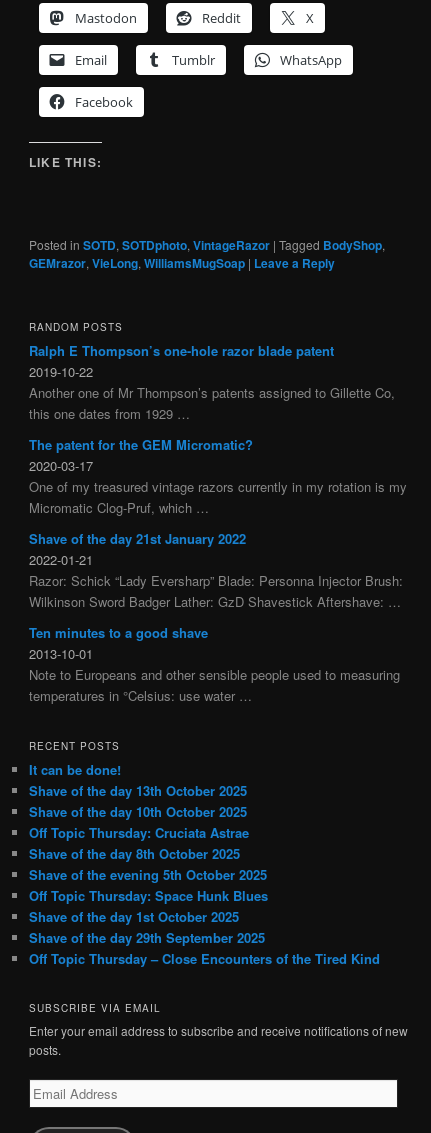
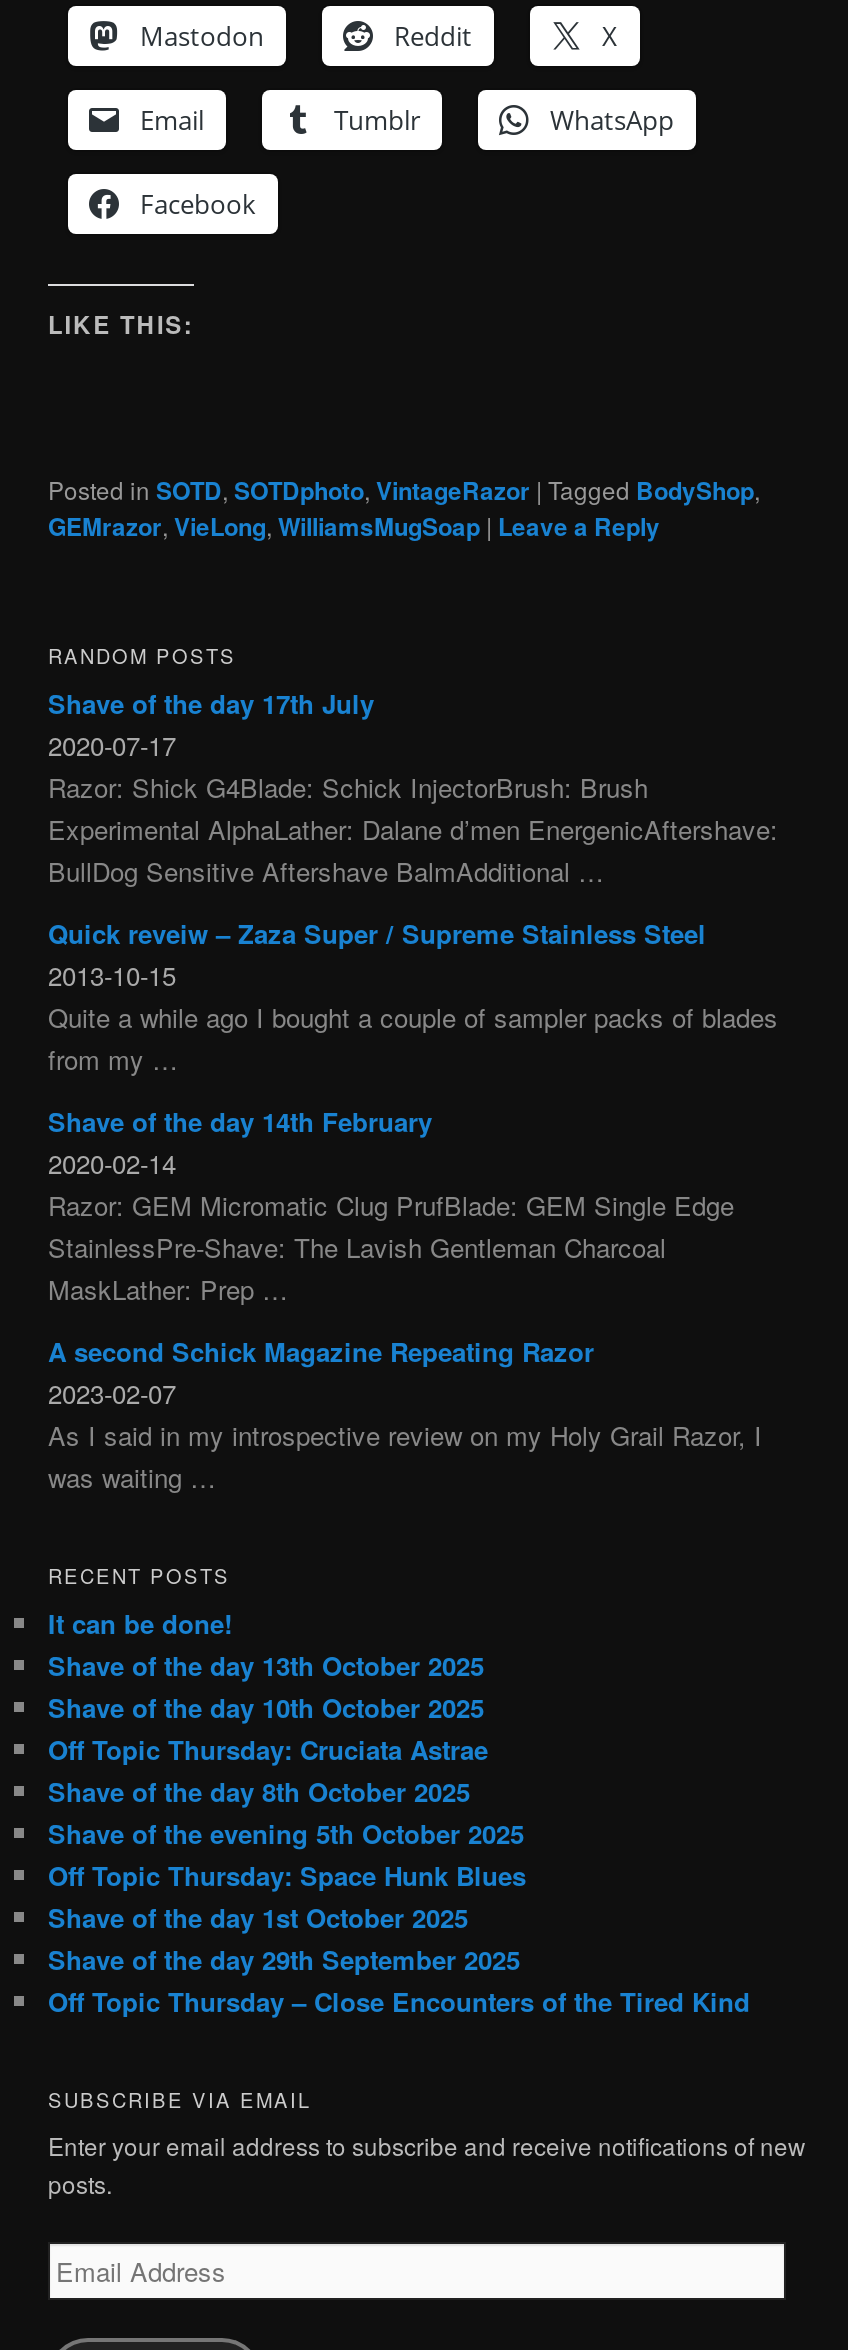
[29,341,395,423] Ralph E Thompson’s one-hole razor blade patent | 2019-10-22 | Another one of Mr Thompson’s patents assigned to Gillette Co, | this one dates from 1929 … -> [48,683,778,889] Shave of the day 17th July | 2020-07-17 | Razor: Shick G4Blade: Schick InjectorBrush: Brush | Experimental AlphaLather: Dalane d’men EnergenicAftershave: | BullDog Sensitive Aftershave BalmAdditional …
[29,435,407,517] The patent for the GEM Micromatic? | 2020-03-17 | One of my treasured vintage razors currently in my rotation is my | Micromatic Clog-Pruf, which … -> [48,913,778,1077] Quick reveiw – Zaza Super / Supreme Stainless Steel | 2013-10-15 | Quite a while ago I bought a couple of sampler packs of blades | from my …
[29,529,403,611] Shave of the day 21st January 2022 | 2022-01-21 | Razor: Schick “Lady Eversharp” Blade: Personna Injector Brush: | Wilkinson Sword Badger Lather: GzD Shavestick Aftershave: … -> [48,1101,734,1307] Shave of the day 14th February | 2020-02-14 | Razor: GEM Micromatic Clug PrufBlade: GEM Single Edge | StainlessPre-Shave: The Lavish Gentleman Charcoal | MaskLather: Prep …
[29,623,400,705] Ten minutes to a good shave | 2013-10-01 | Note to Europeans and other sensible people used to measuring | temperatures in °Celsius: use water … -> [48,1331,762,1495] A second Schick Magazine Repeating Razor | 2023-02-07 | As I said in my introspective review on my Holy Grail Razor, I | was waiting …

